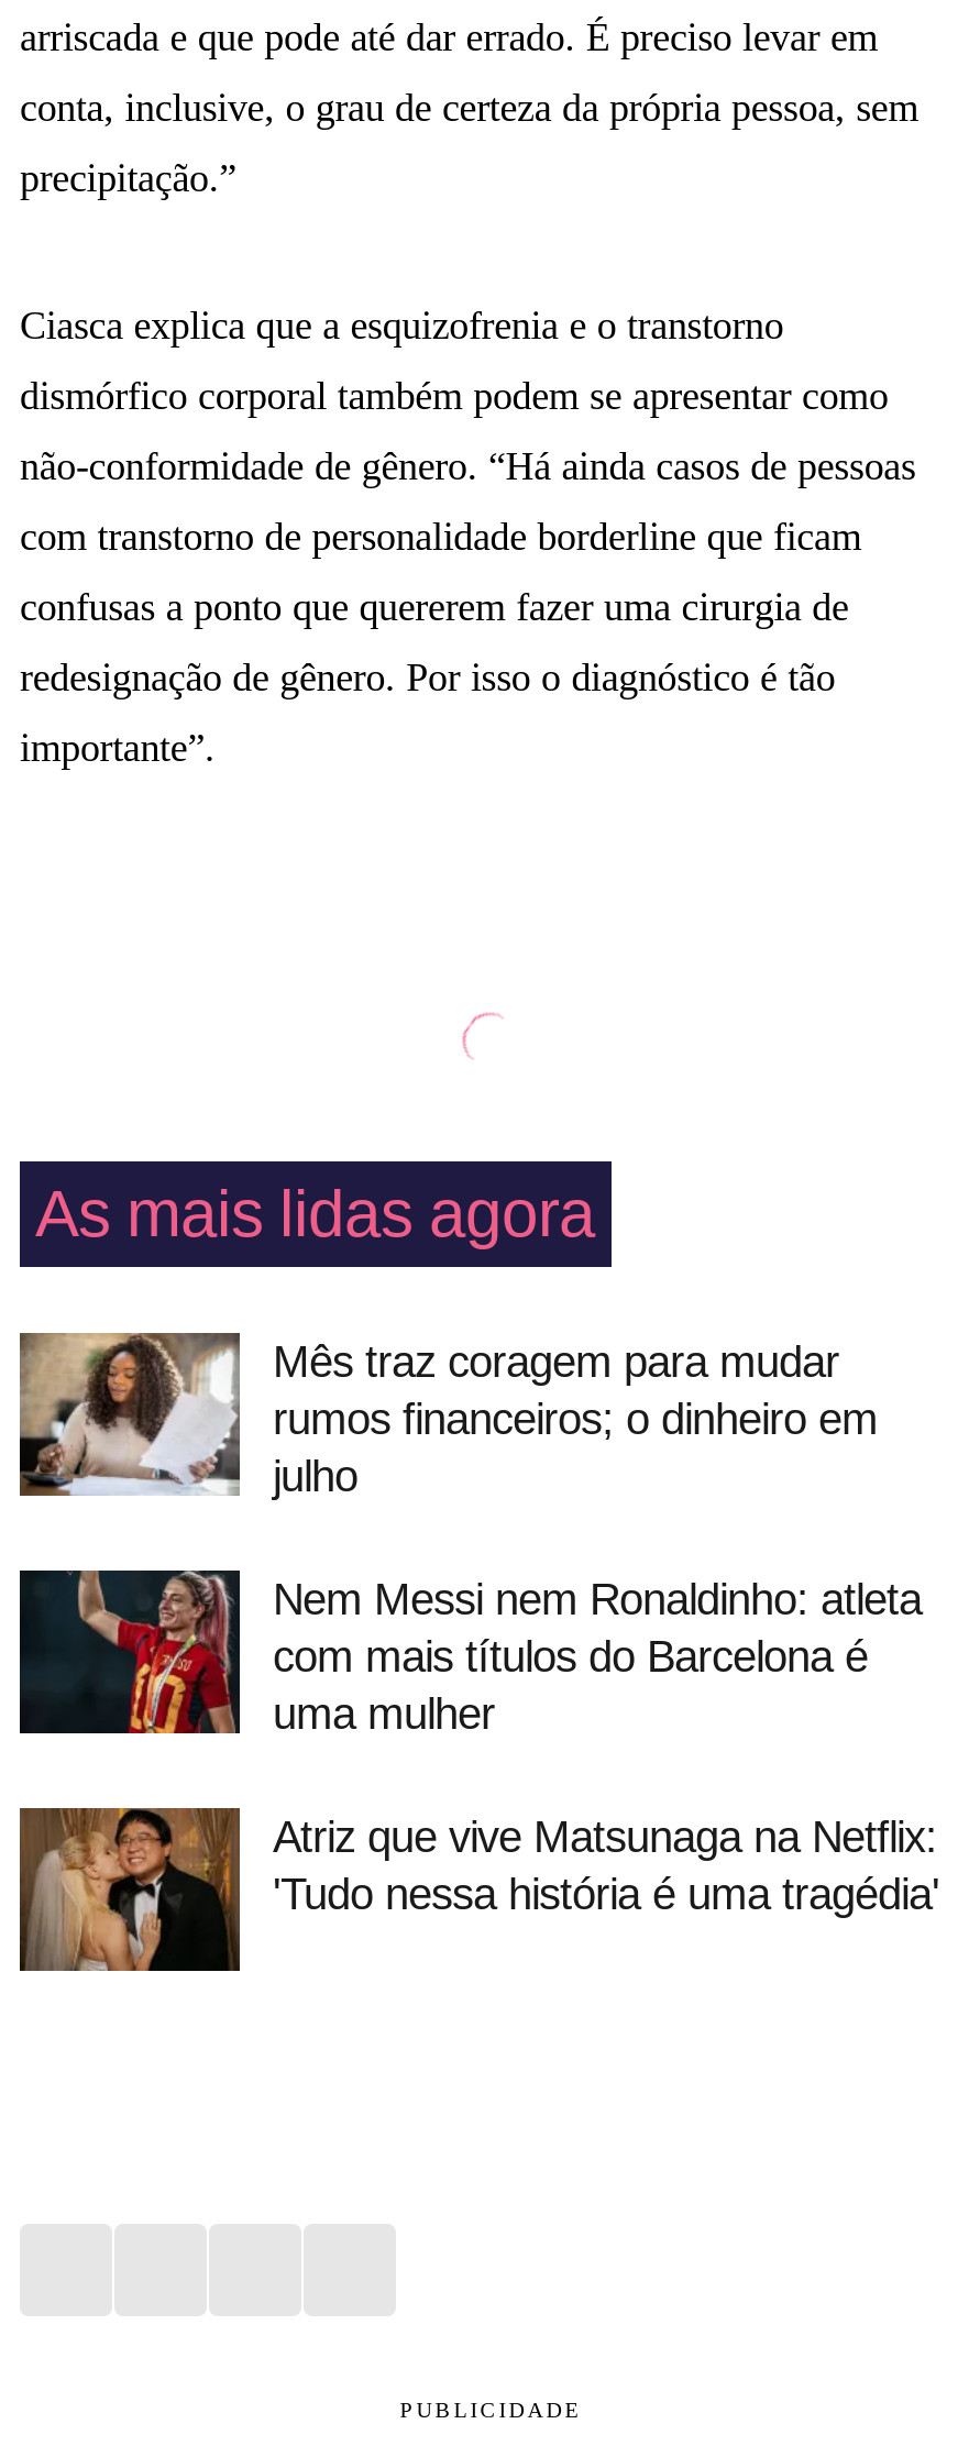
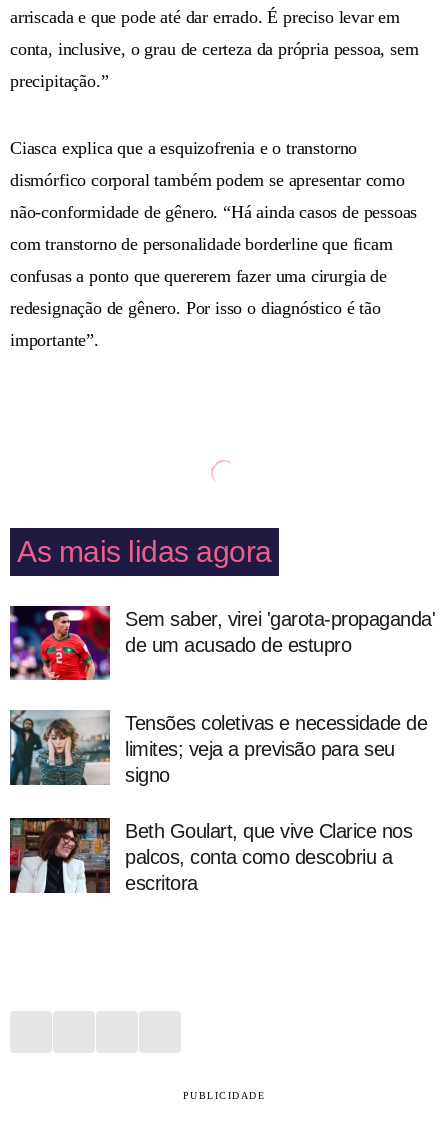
[18,1331,878,1499] [image] | Mês traz coragem para mudar | rumos financeiros; o dinheiro em | julho -> [9,605,435,681] [image] | Sem saber, virei 'garota-propaganda' | de um acusado de estupro
[18,1562,922,1737] [image] | Nem Messi nem Ronaldinho: atleta | com mais títulos do Barcelona é | uma mulher -> [9,709,427,788] [image] | Tensões coletivas e necessidade de | limites; veja a previsão para seu | signo
[18,1799,939,1973] [image] | Atriz que vive Matsunaga na Netflix: | 'Tudo nessa história é uma tragédia' -> [9,817,412,896] [image] | Beth Goulart, que vive Clarice nos | palcos, conta como descobriu a | escritora

